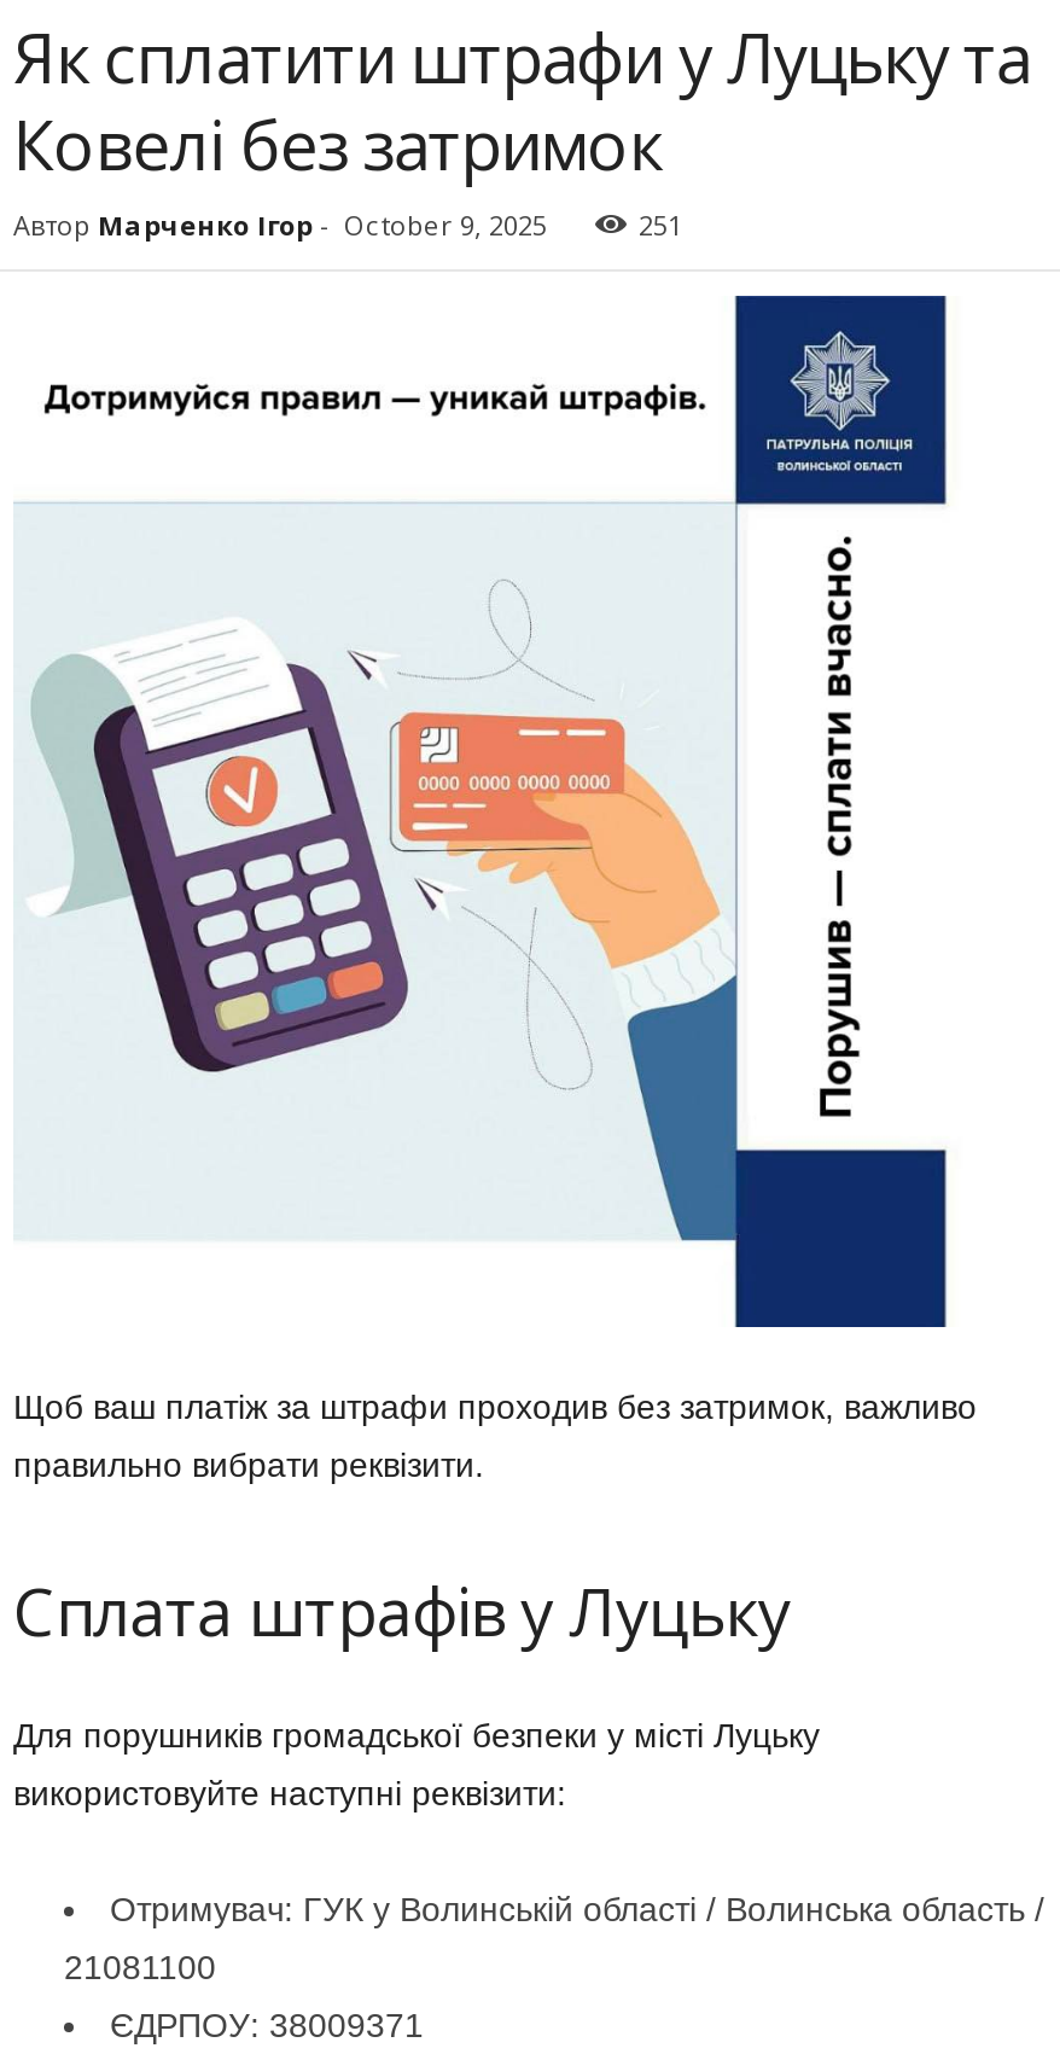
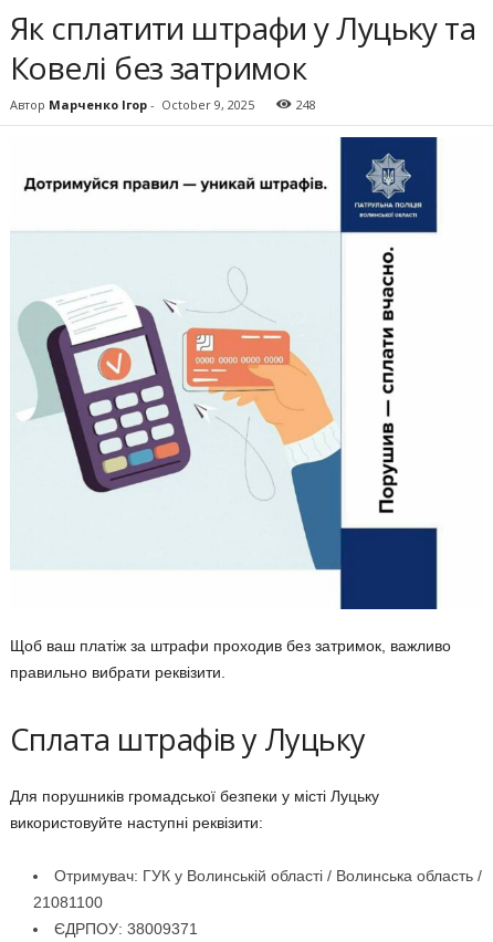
[639,206,682,243] 251 -> [296,96,316,113] 248

